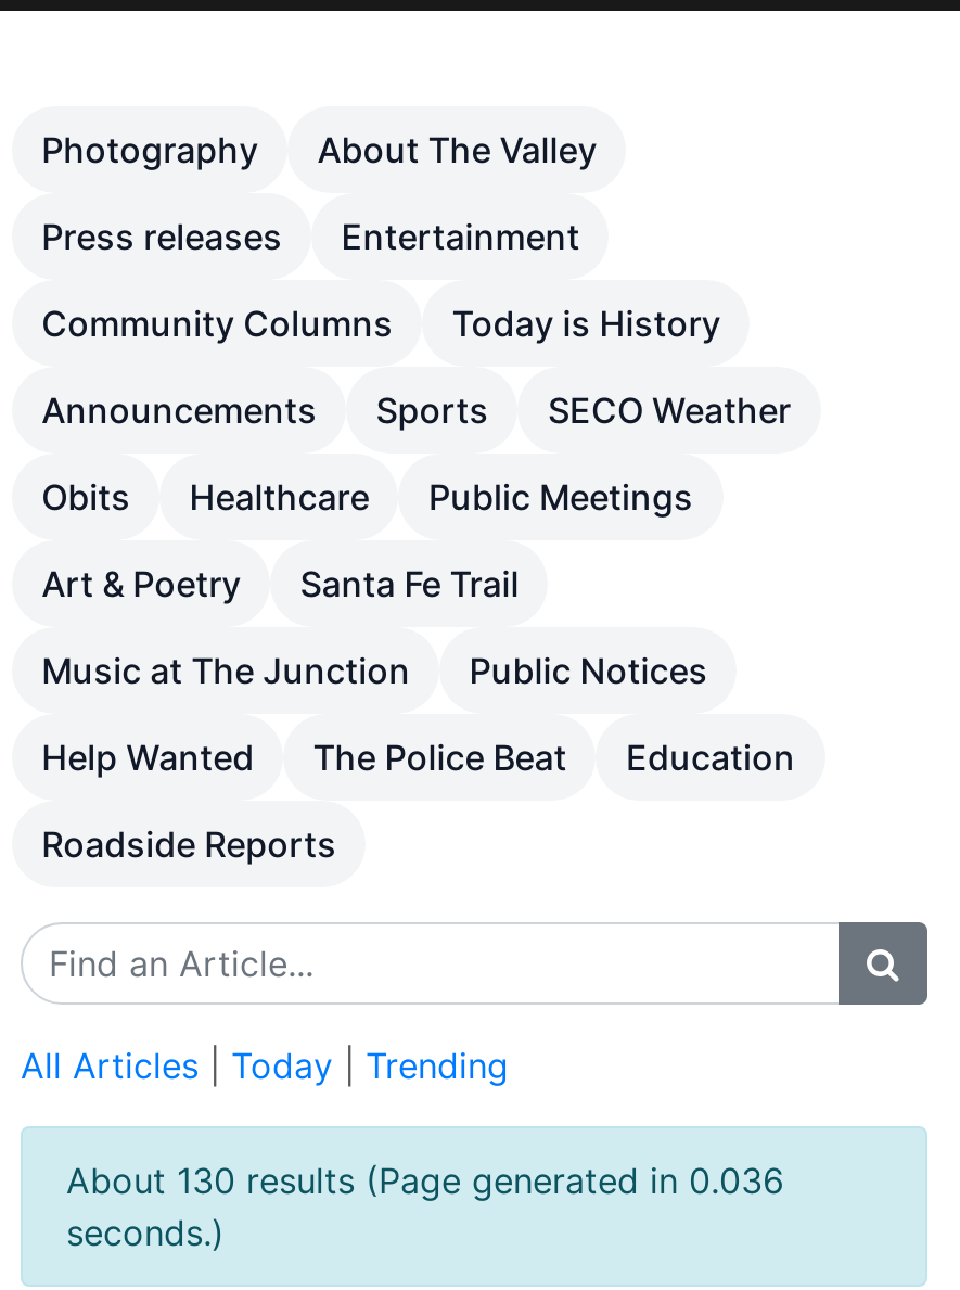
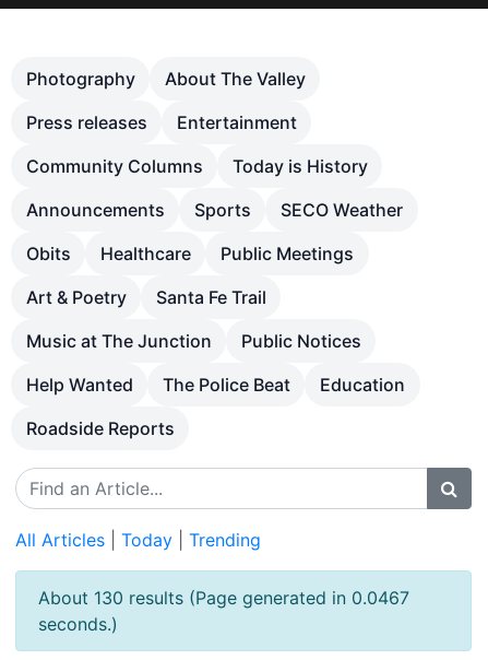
[66,1159,784,1202] About 130 results (Page generated in 0.036 -> [38,587,409,609] About 130 results (Page generated in 0.0467

